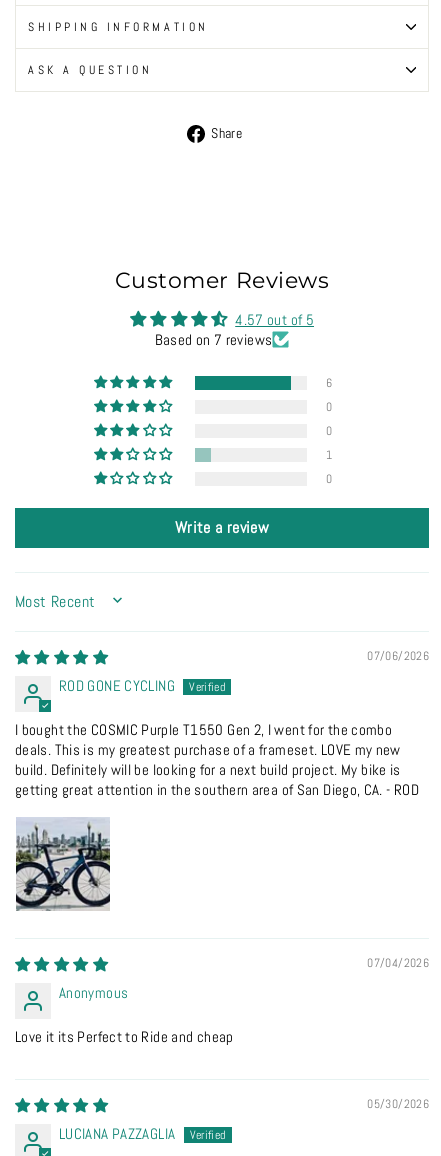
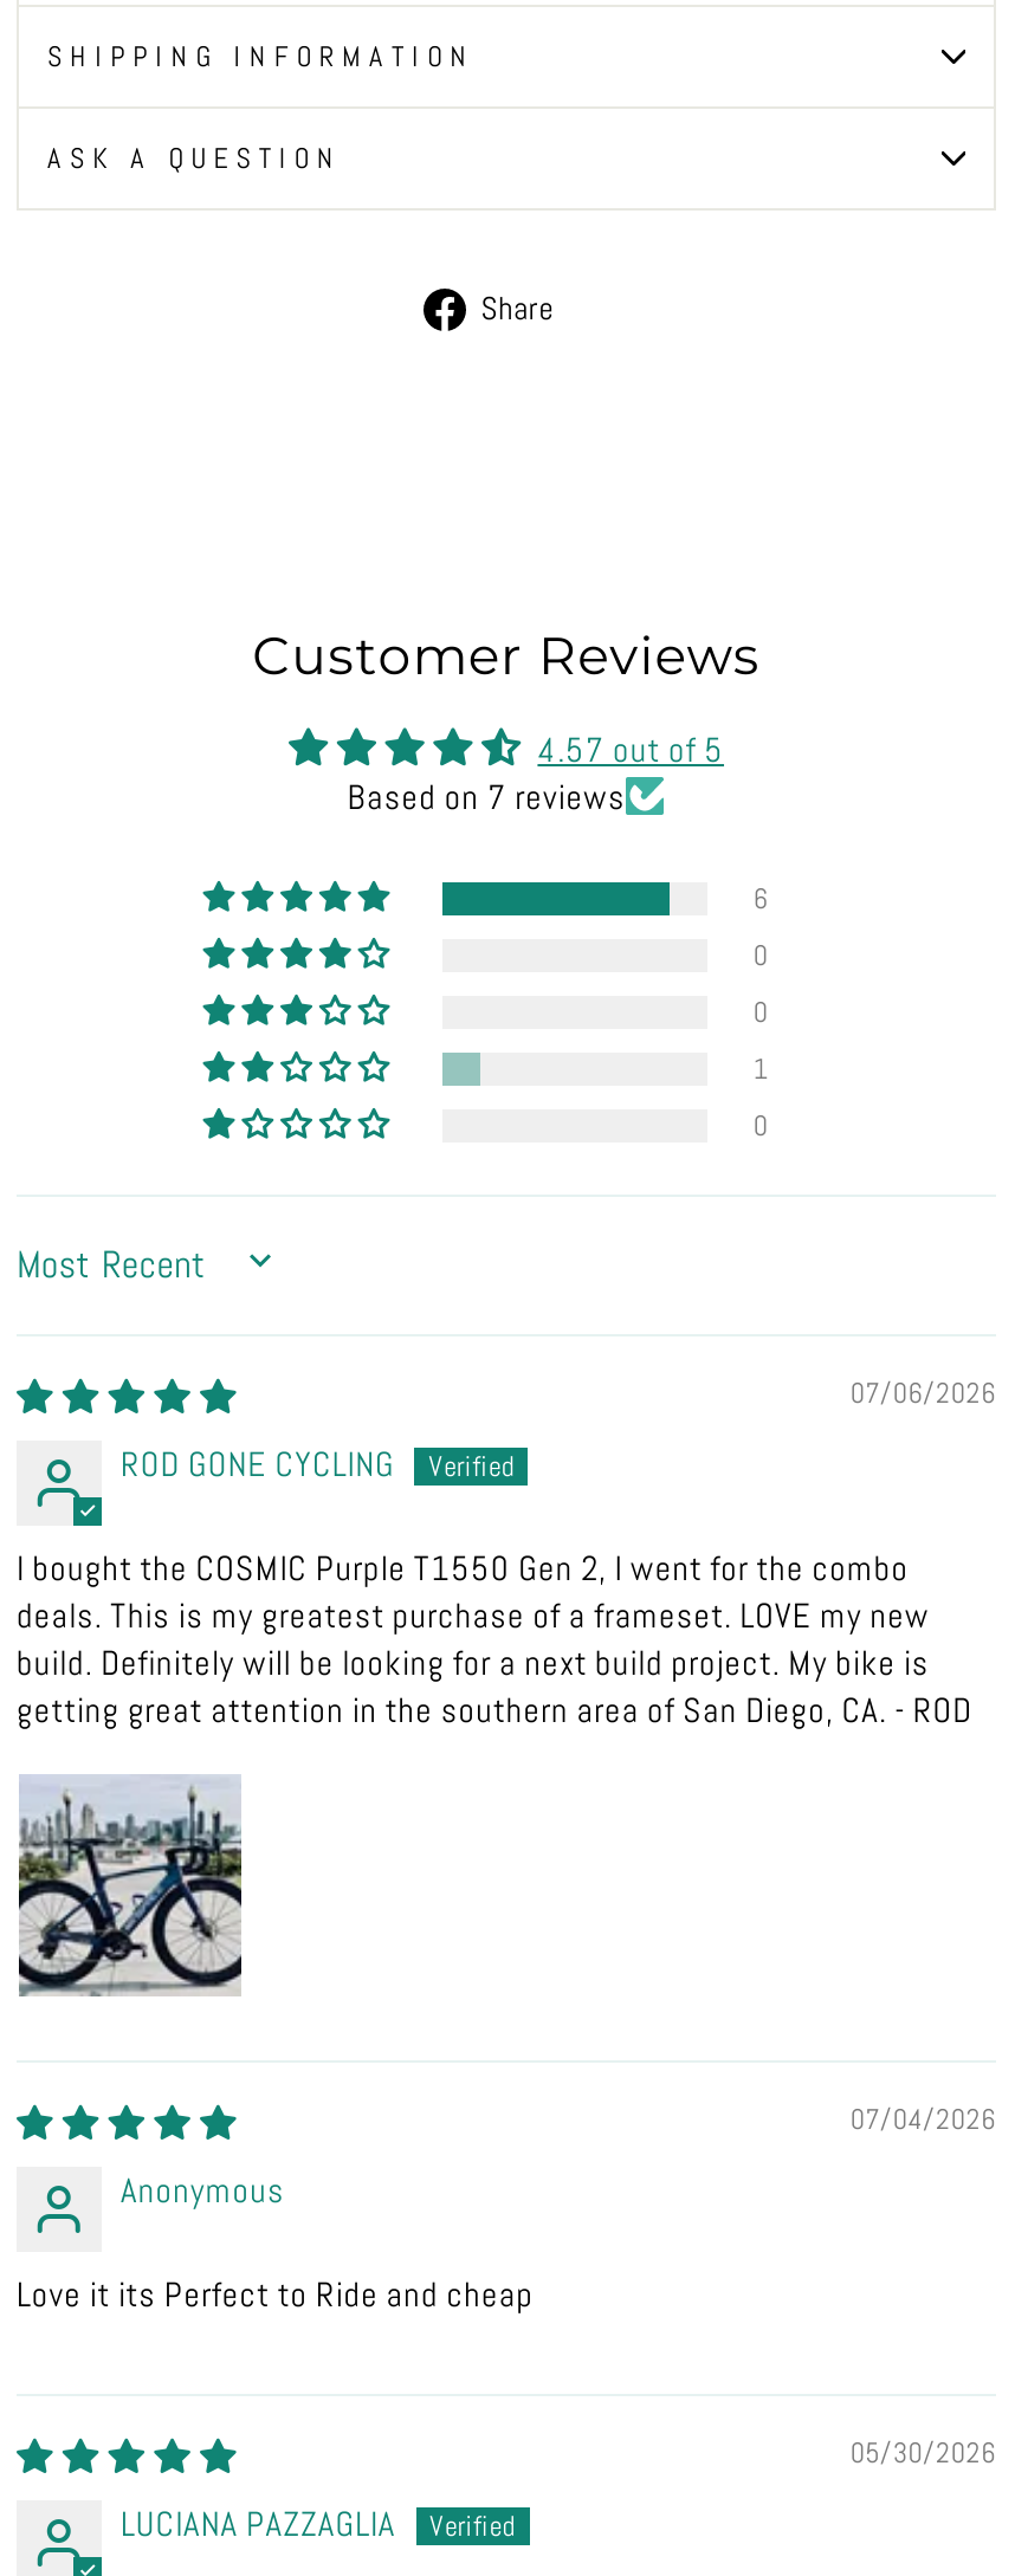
[175,517,269,538] Write a review -> none

